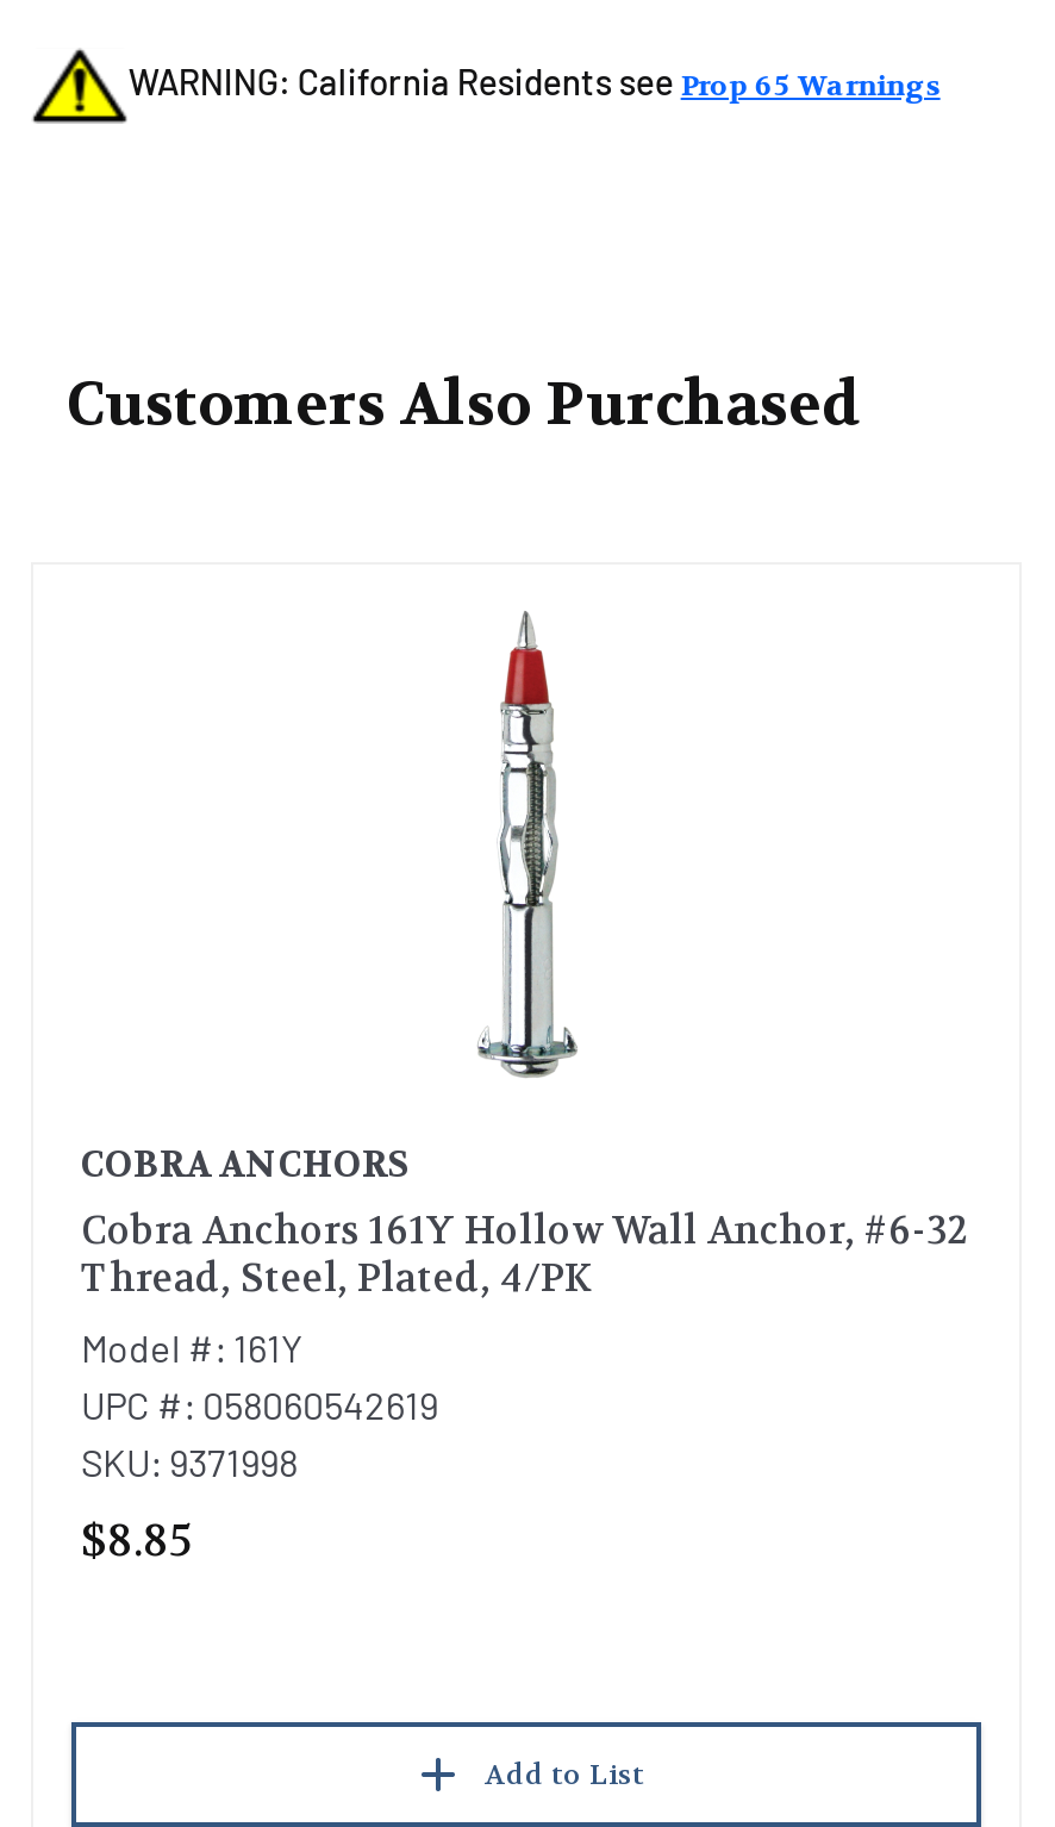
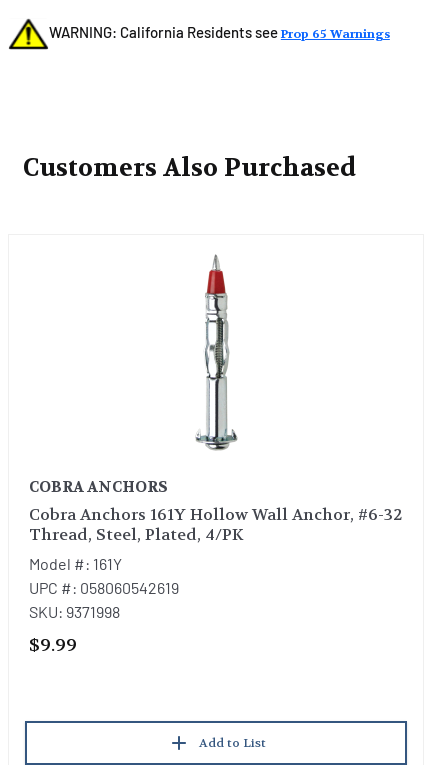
[81,1514,191,1569] $8.85 -> [29,634,77,657] $9.99

